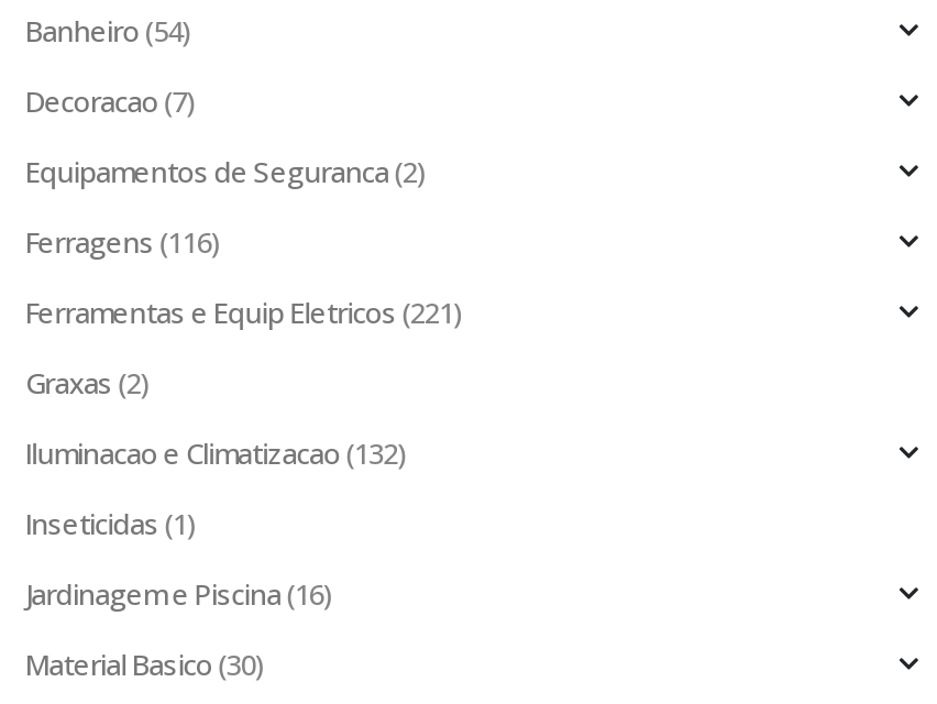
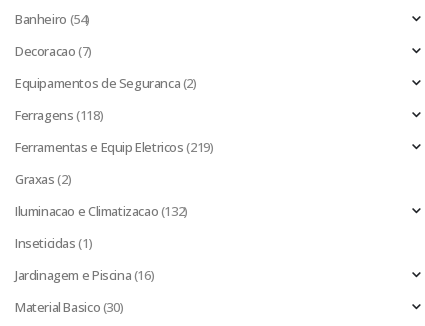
[25,222,219,262] Ferragens (116) -> [15,106,103,124] Ferragens (118)
[25,293,462,332] Ferramentas e Equip Eletricos (221) -> [15,138,213,156] Ferramentas e Equip Eletricos (219)

